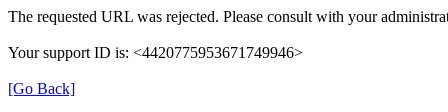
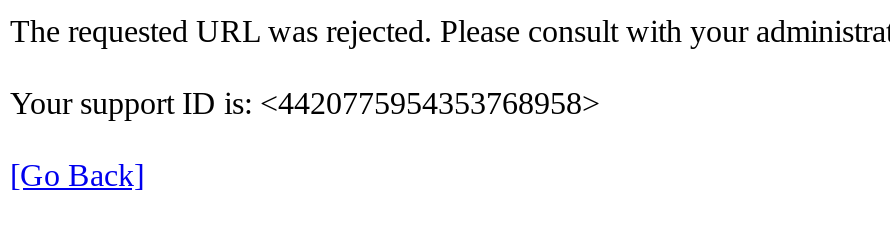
[8,44,303,61] Your support ID is: <4420775953671749946> -> [10,86,600,120] Your support ID is: <4420775954353768958>

